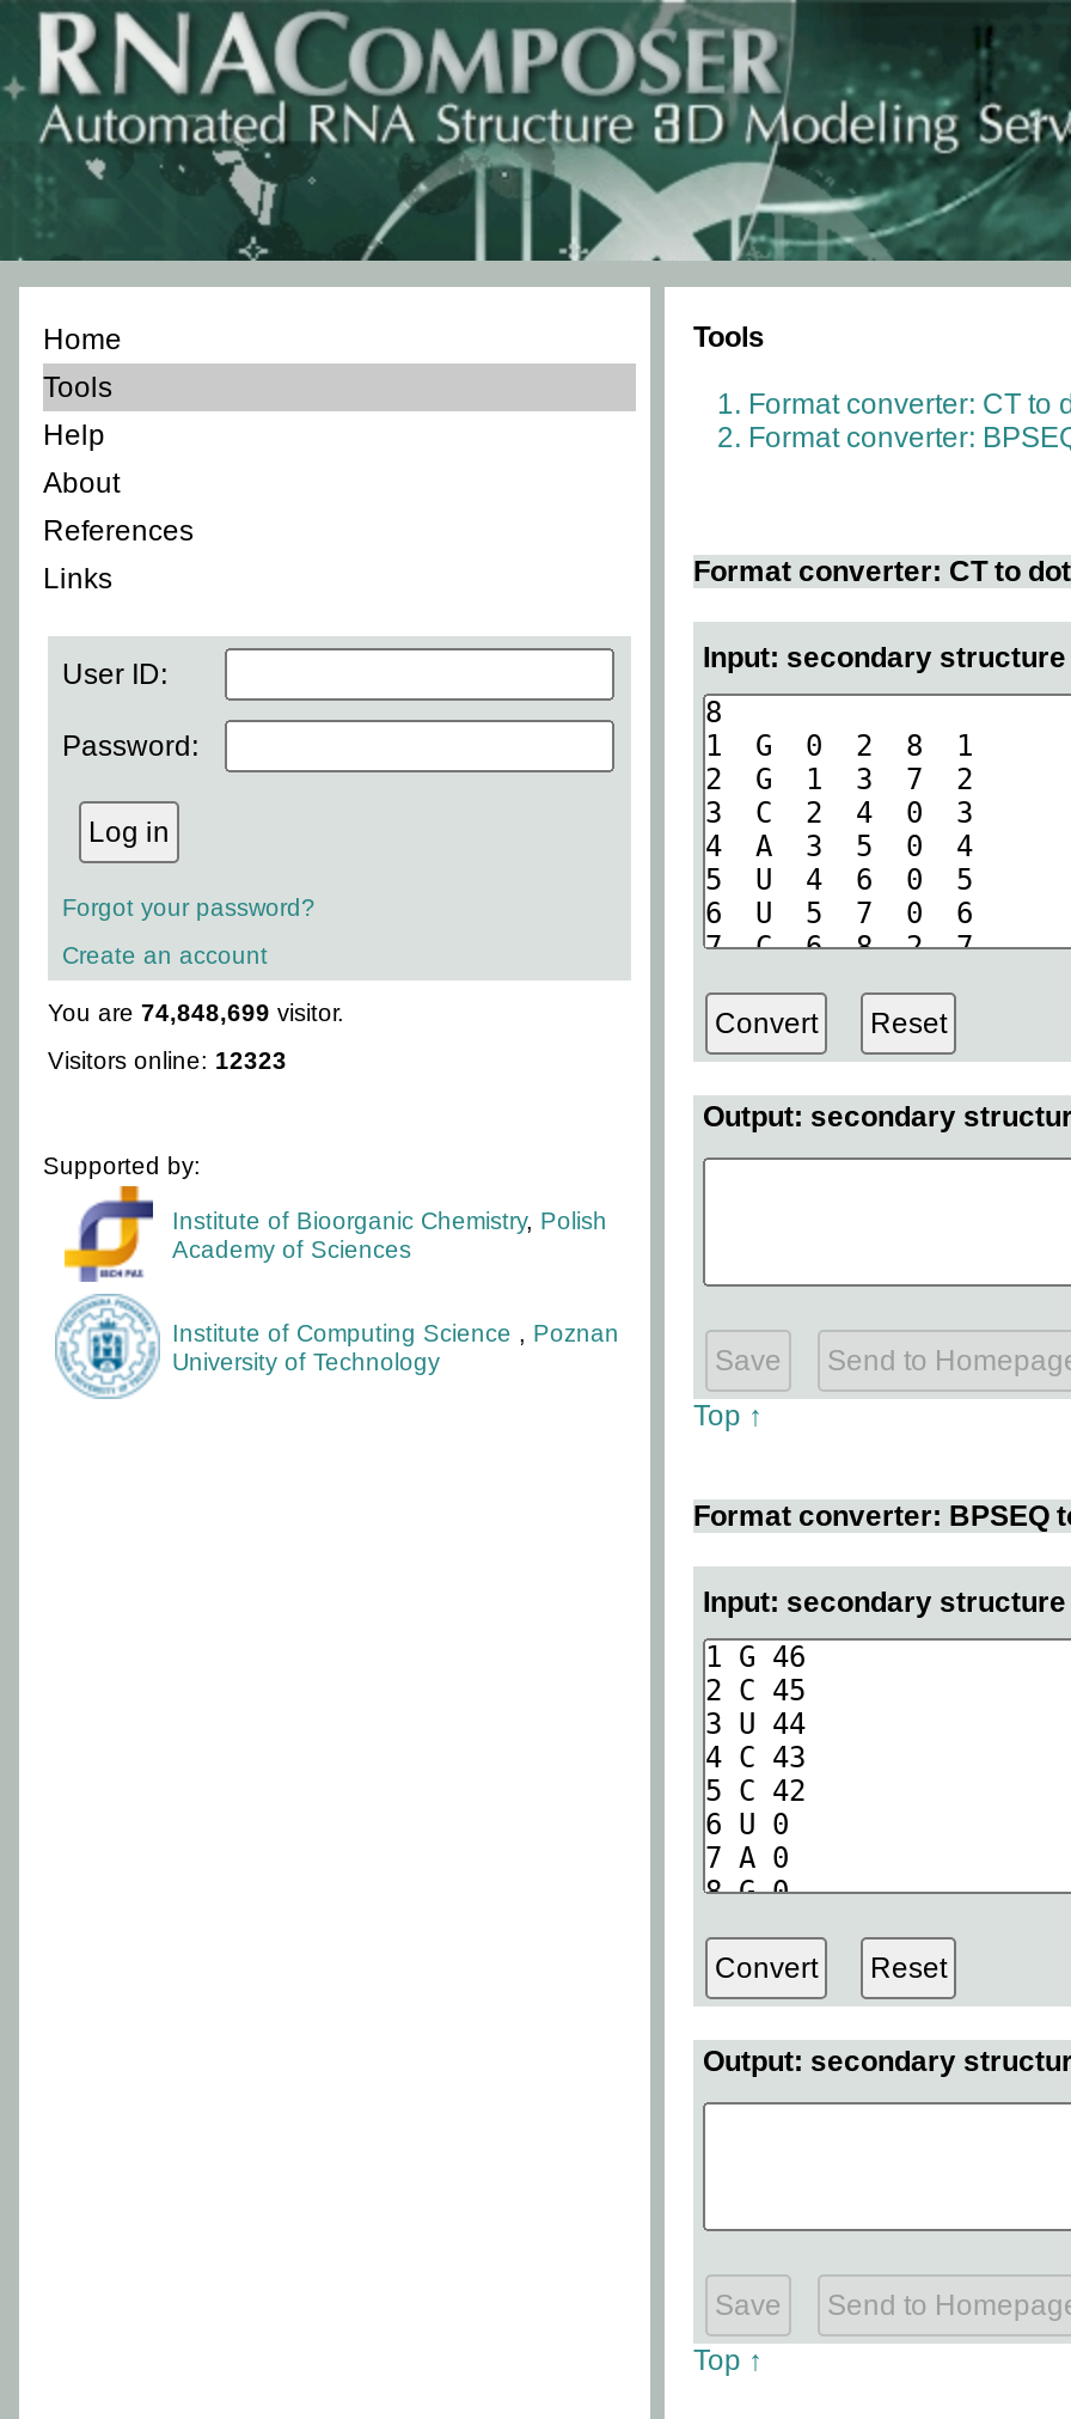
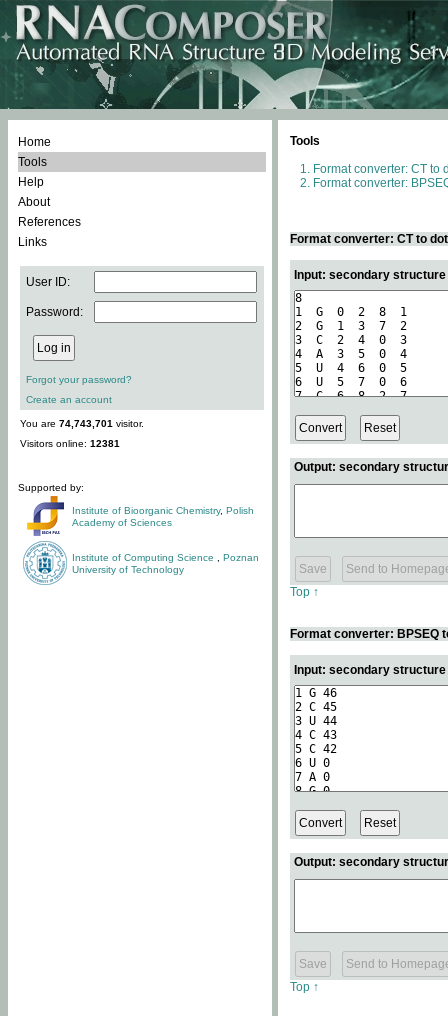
[48,1000,344,1026] You are 74,848,699 visitor. -> [20,418,144,429] You are 74,743,701 visitor.
[48,1047,287,1074] Visitors online: 12323 -> [20,438,120,449] Visitors online: 12381

